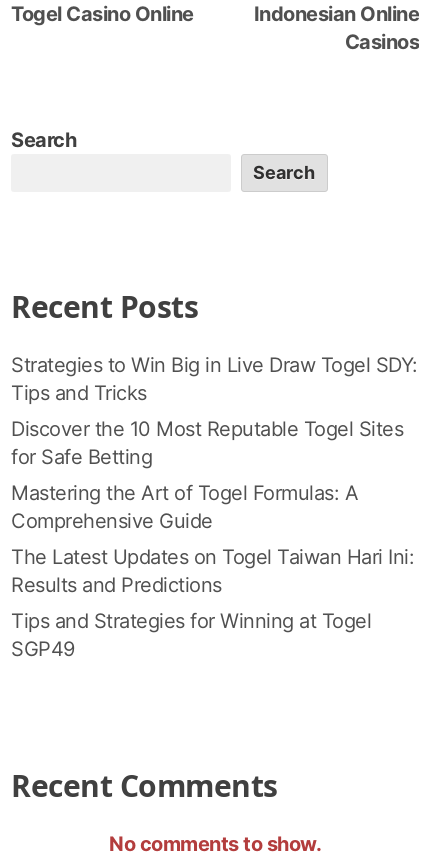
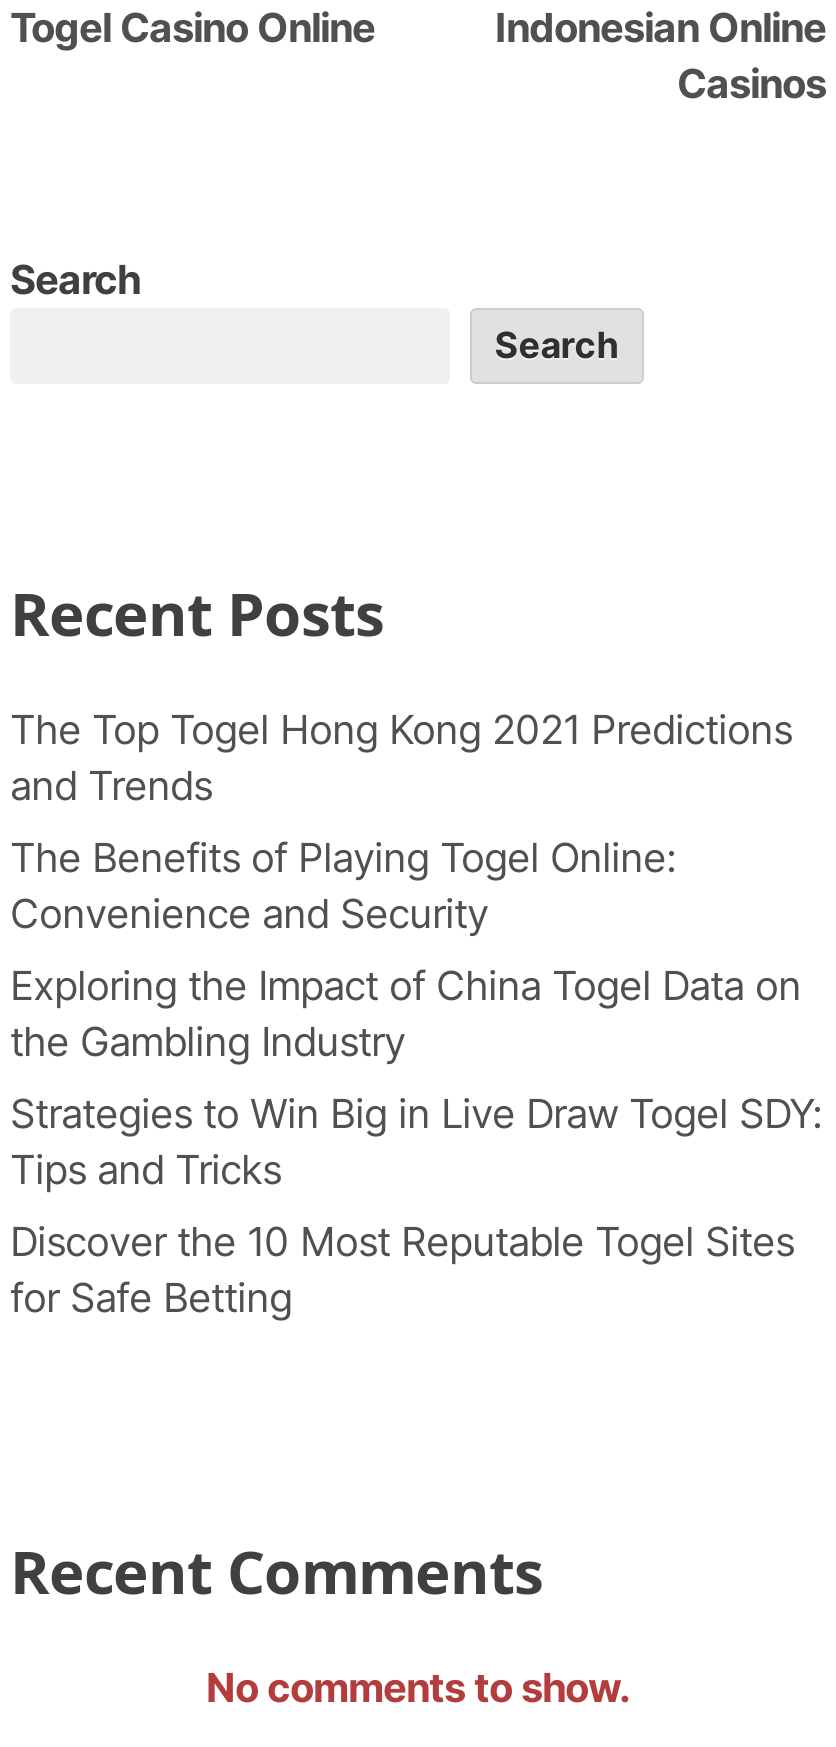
none -> [10,706,801,1066] The Top Togel Hong Kong 2021 Predictions | and Trends | The Benefits of Playing Togel Online: | Convenience and Security | Exploring the Impact of China Togel Data on | the Gambling Industry
moved [11,353,417,469] -> [10,1090,823,1322]: Strategies to Win Big in Live Draw Togel SDY: | Tips and Tricks | Discover the 10 Most Reputable Togel Sites | for Safe Betting
[11,481,414,661] Mastering the Art of Togel Formulas: A | Comprehensive Guide | The Latest Updates on Togel Taiwan Hari Ini: | Results and Predictions | Tips and Strategies for Winning at Togel | SGP49 -> none

